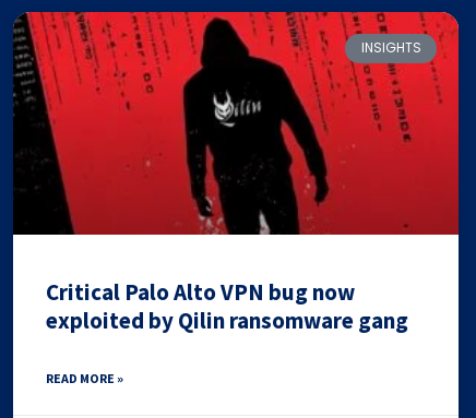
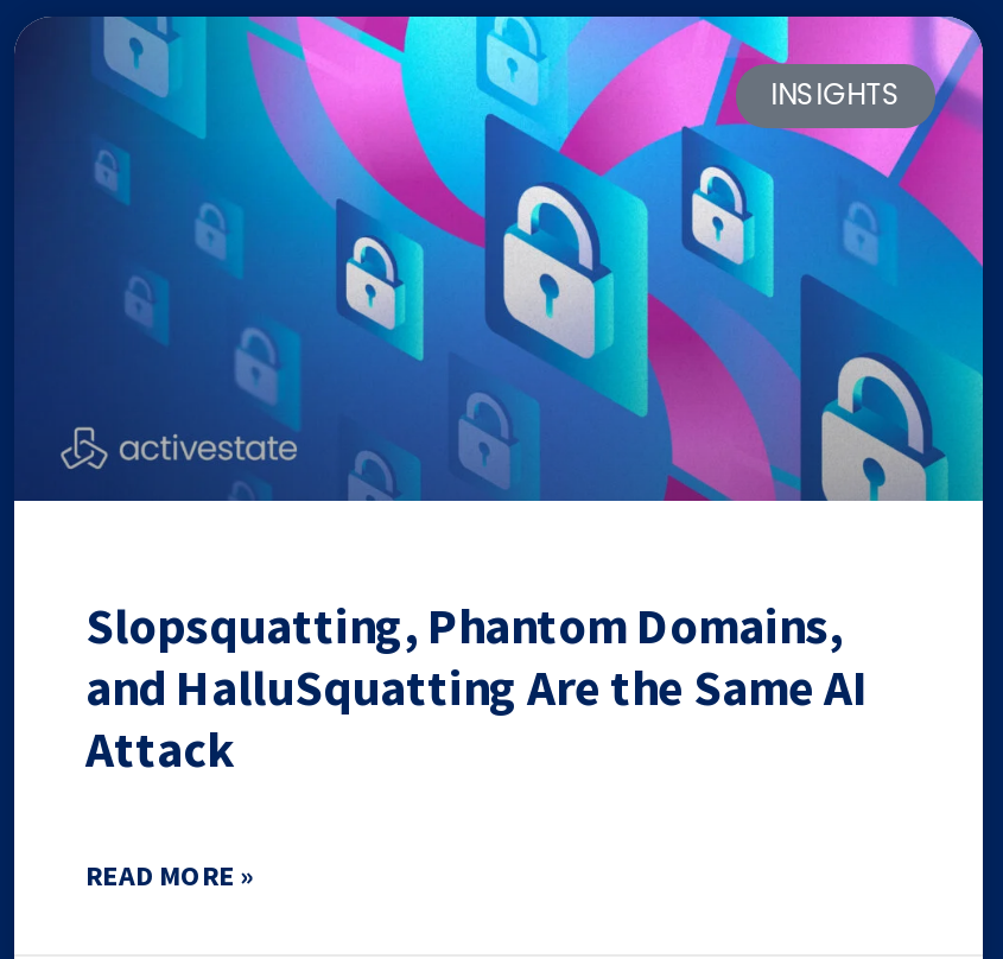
[13,11,460,335] [image] | Critical Palo Alto VPN bug now | exploited by Qilin ransomware gang -> [14,14,985,781] [image] | Slopsquatting, Phantom Domains, | and HalluSquatting Are the Same AI | Attack

